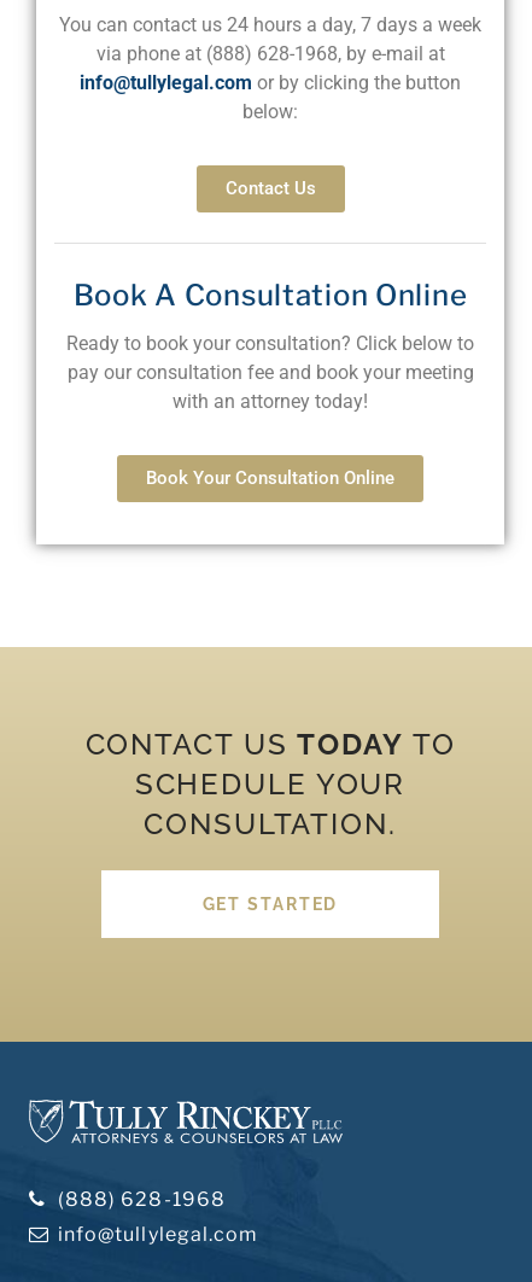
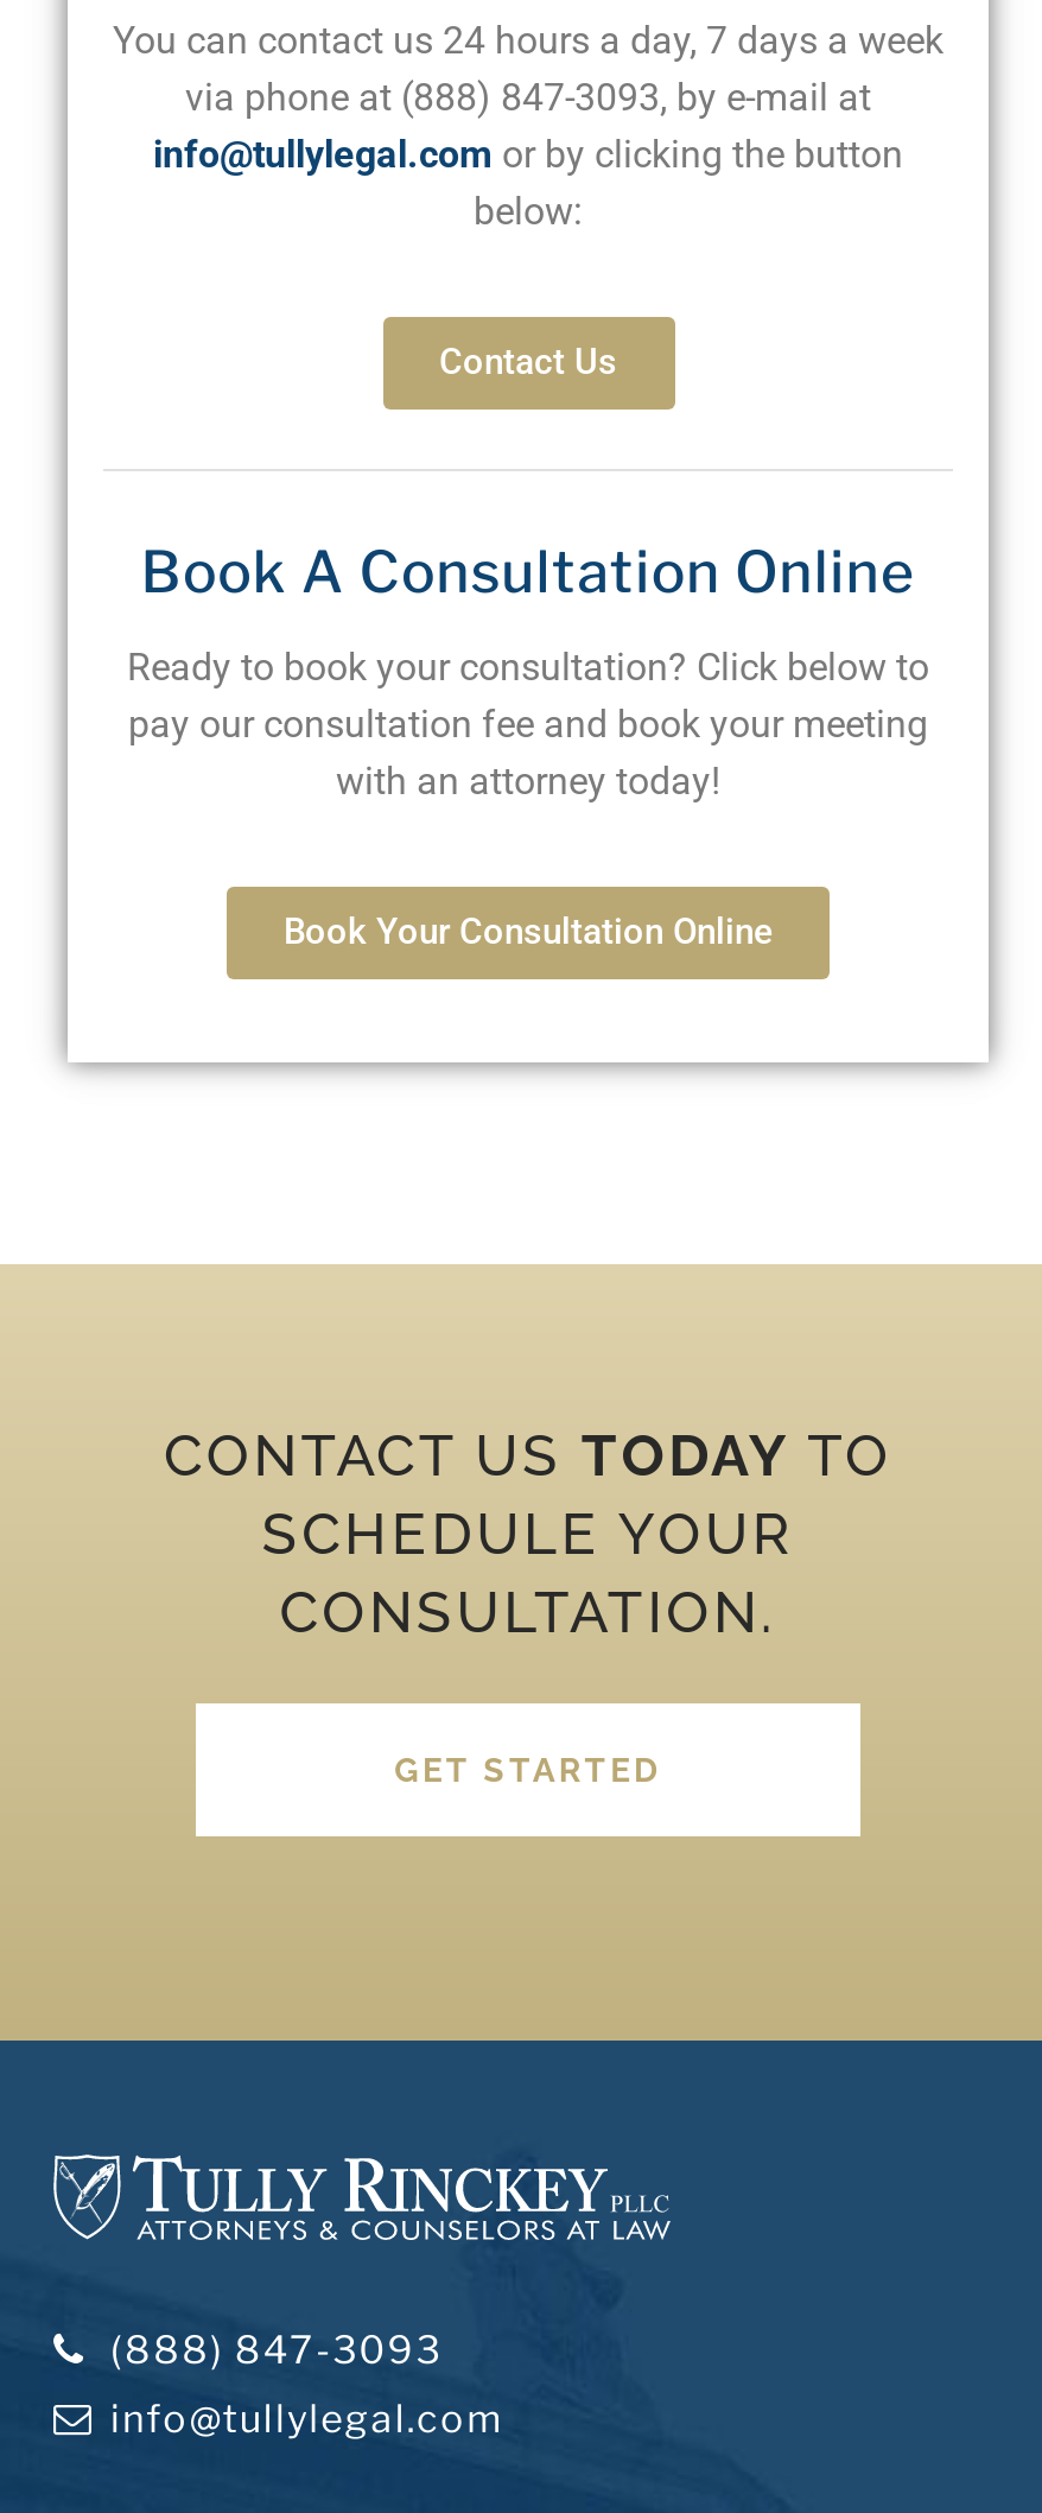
[96,42,445,65] via phone at (888) 628-1968, by e-mail at -> [185,75,871,120] via phone at (888) 847-3093, by e-mail at
[58,1188,225,1211] (888) 628-1968 -> [110,2328,442,2373] (888) 847-3093

